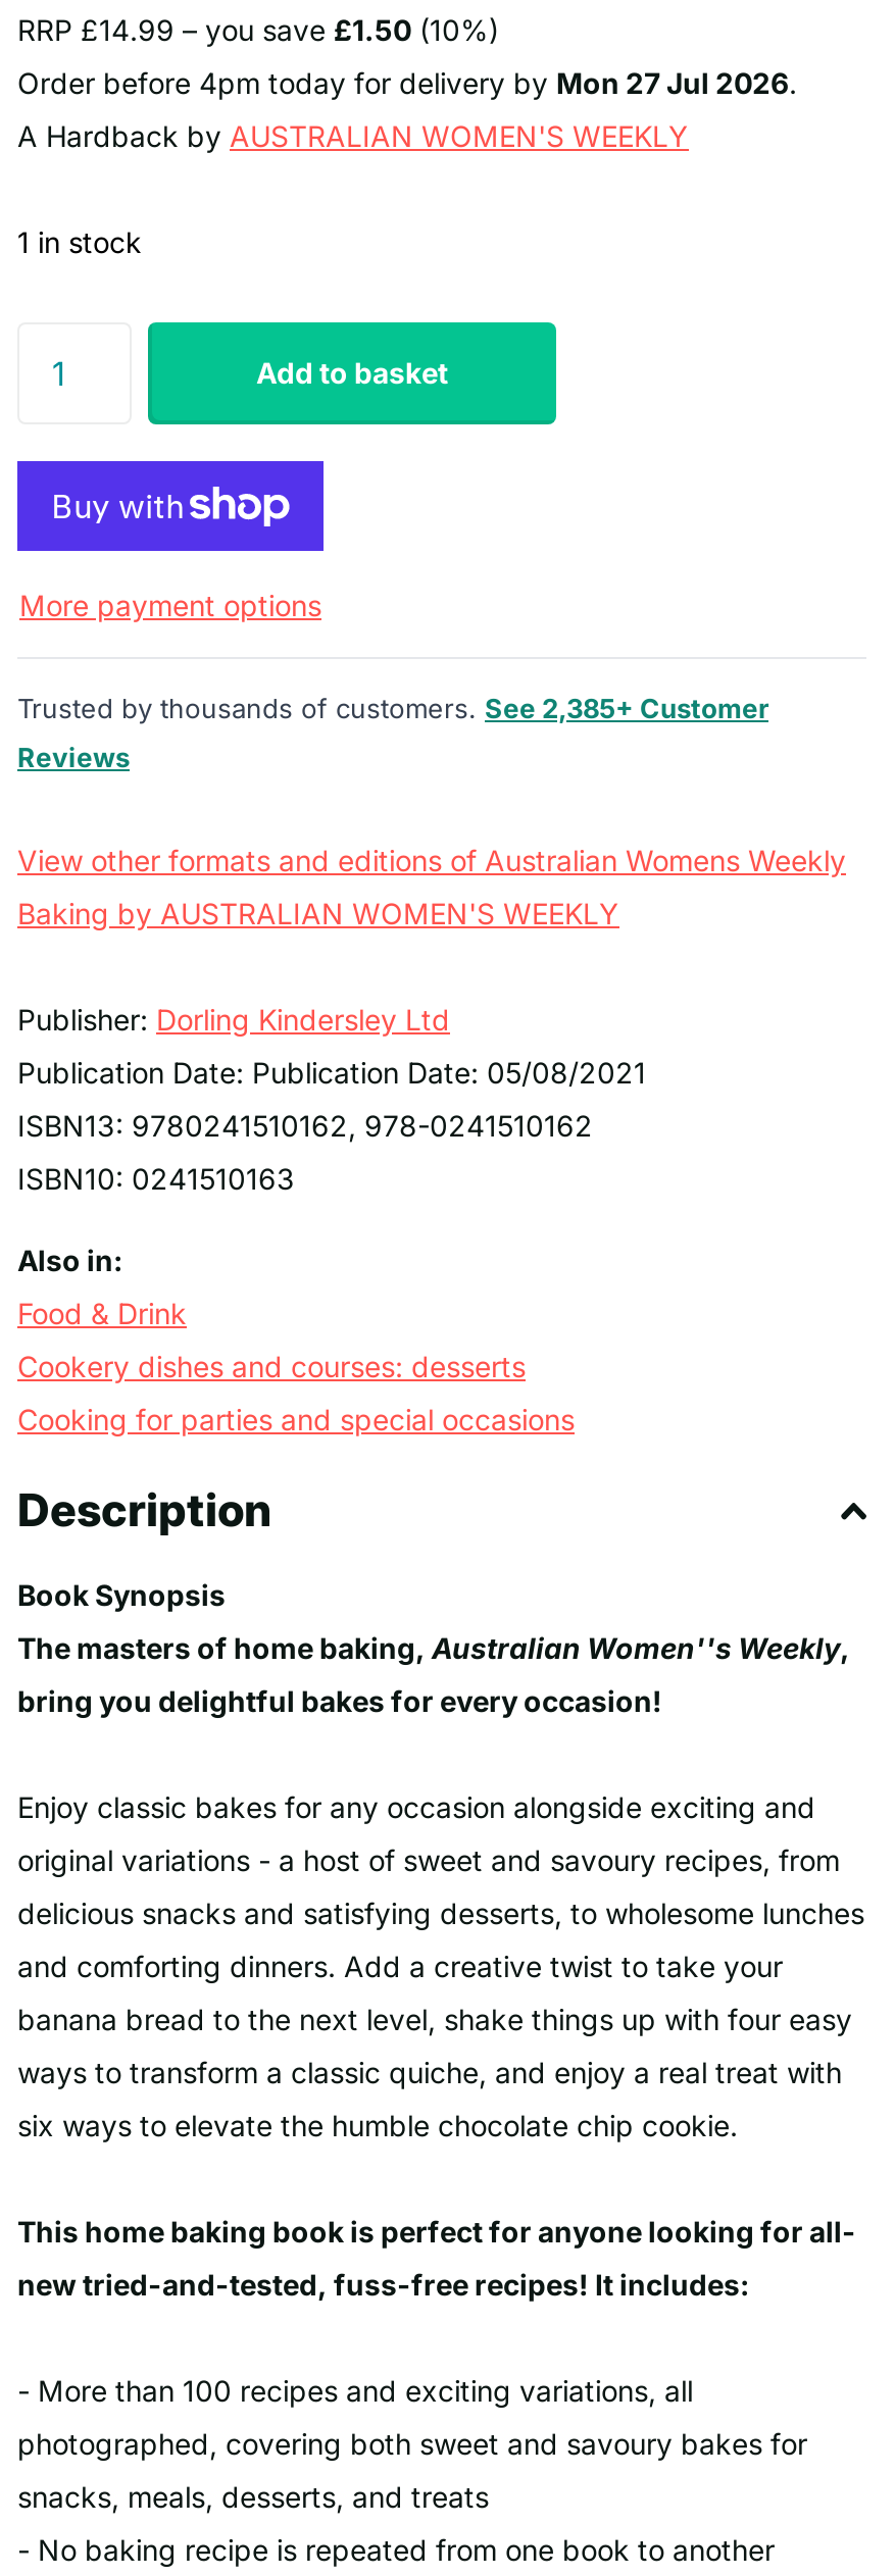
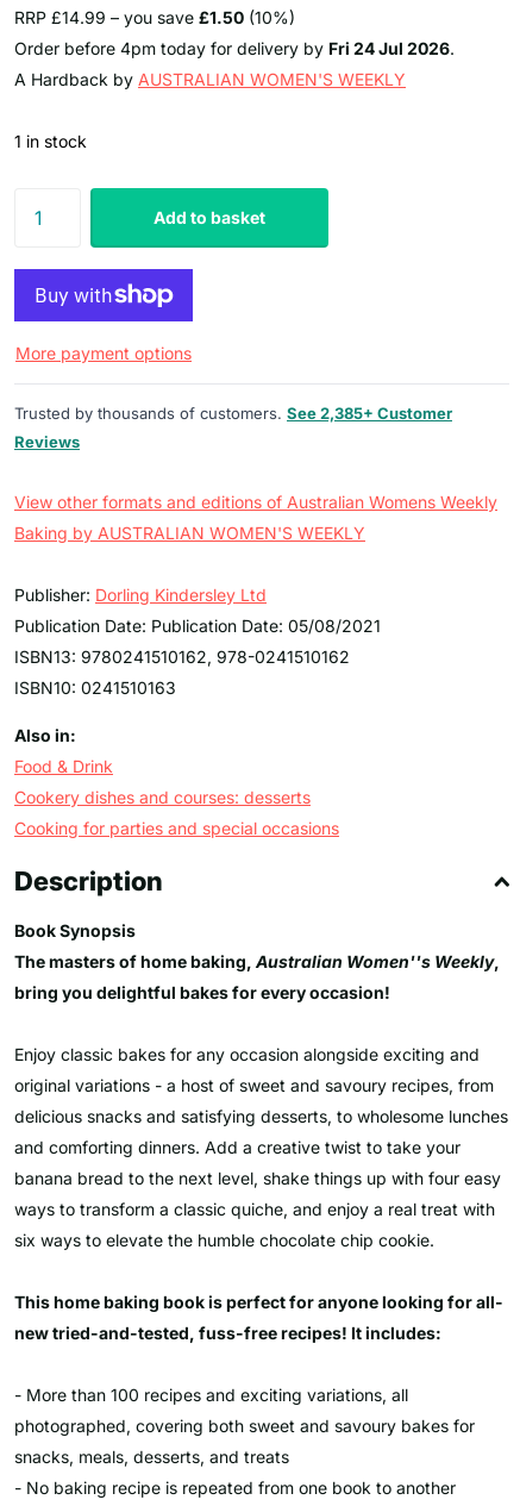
[17,64,797,99] Order before 4pm today for delivery by Mon 27 Jul 2026. -> [14,38,455,58] Order before 4pm today for delivery by Fri 24 Jul 2026.

